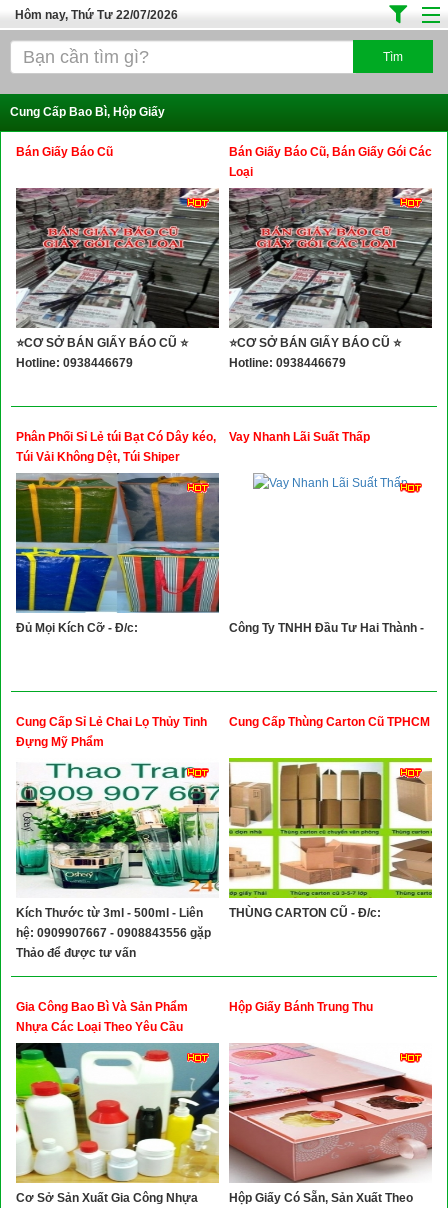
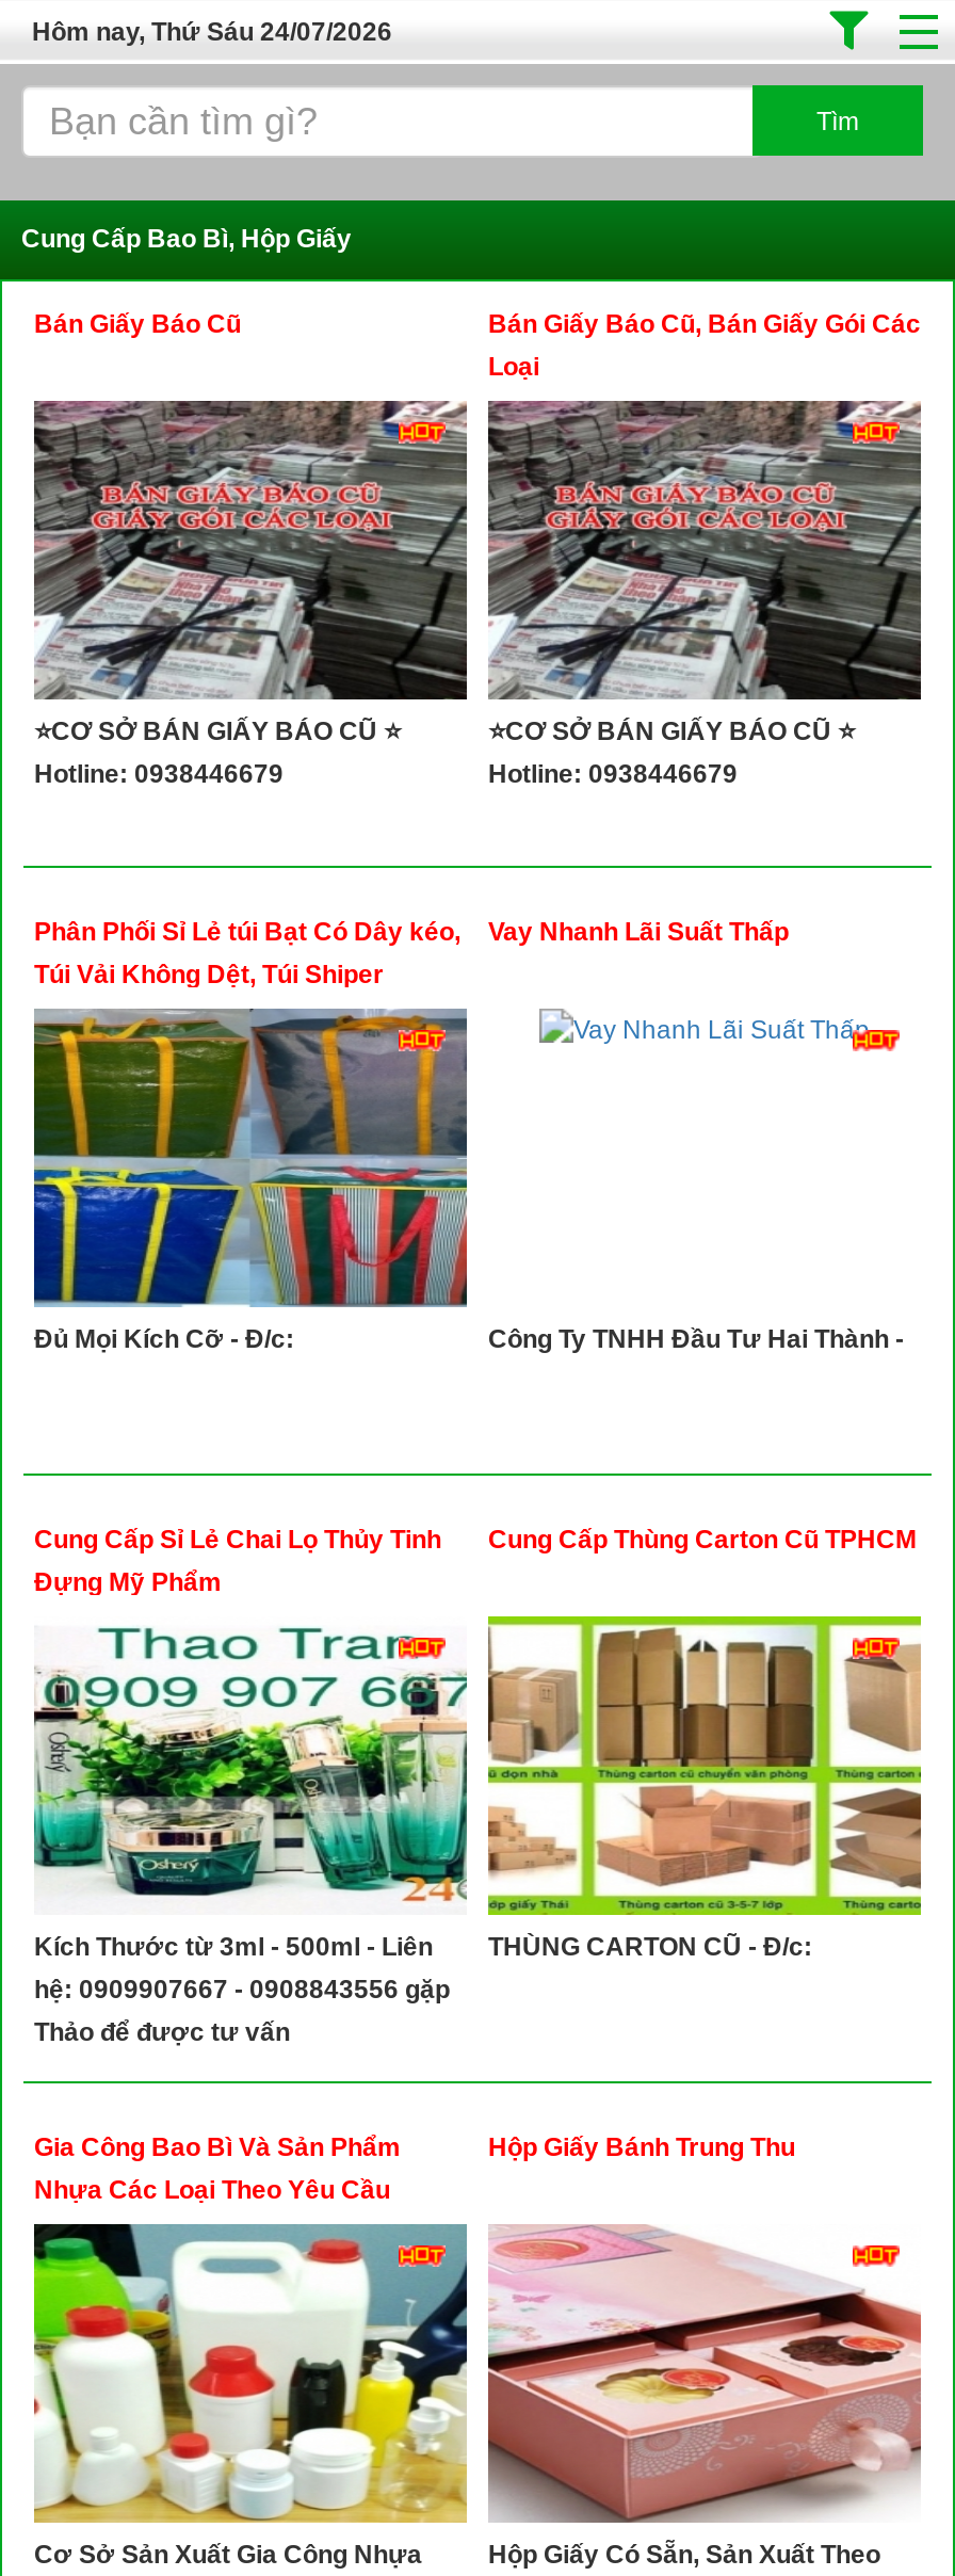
[15,8,178,22] Hôm nay, Thứ Tư 22/07/2026 -> [32,17,392,47] Hôm nay, Thứ Sáu 24/07/2026

